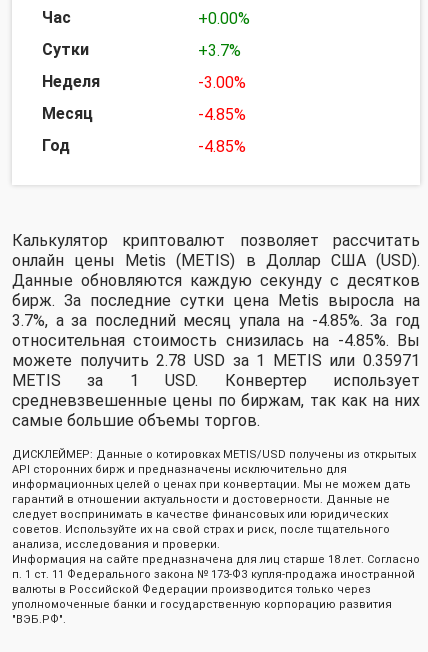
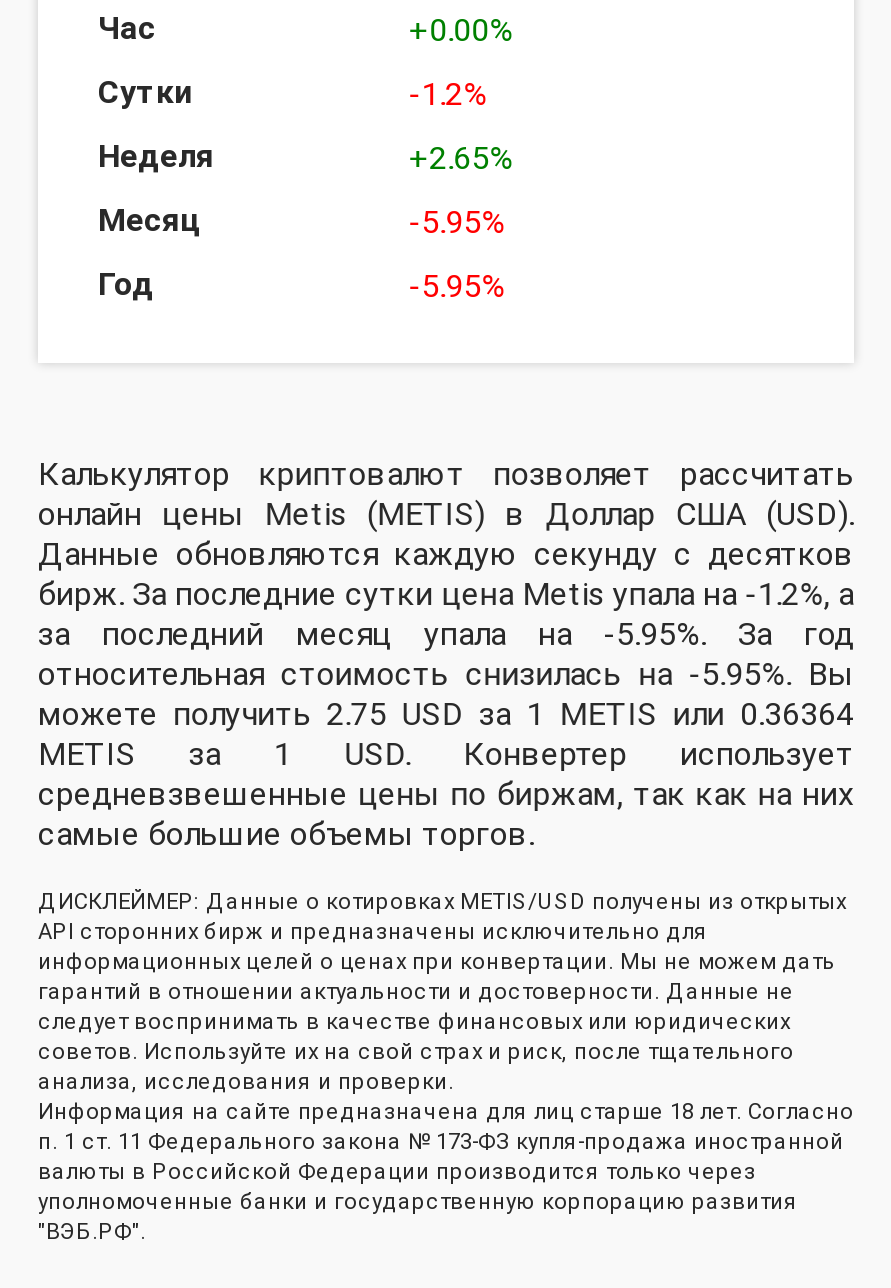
[198,41,241,60] +3.7% -> [409,75,487,113] -1.2%
[198,73,246,92] -3.00% -> [409,139,513,177] +2.65%
[198,105,246,124] -4.85% -> [409,203,505,241] -5.95%
[198,137,246,156] -4.85% -> [409,267,505,305] -5.95%
[12,291,420,370] бирж. За последние сутки цена Metis выросла на | 3.7%, а за последний месяц упала на -4.85%. За год | относительная стоимость снизилась на -4.85%. Вы | можете получить 2.78 USD за 1 METIS или 0.35971 -> [38,575,854,733] бирж. За последние сутки цена Metis упала на -1.2%, а | за последний месяц упала на -5.95%. За год | относительная стоимость снизилась на -5.95%. Вы | можете получить 2.75 USD за 1 METIS или 0.36364

